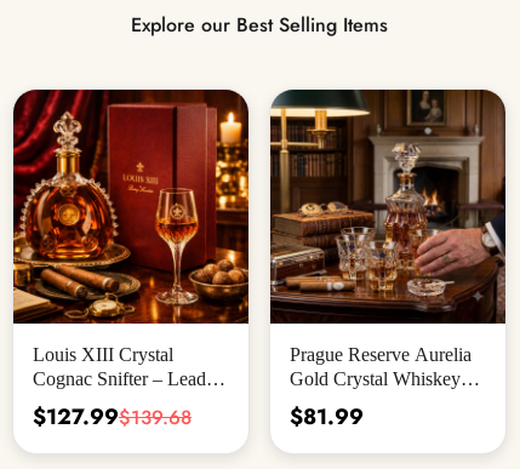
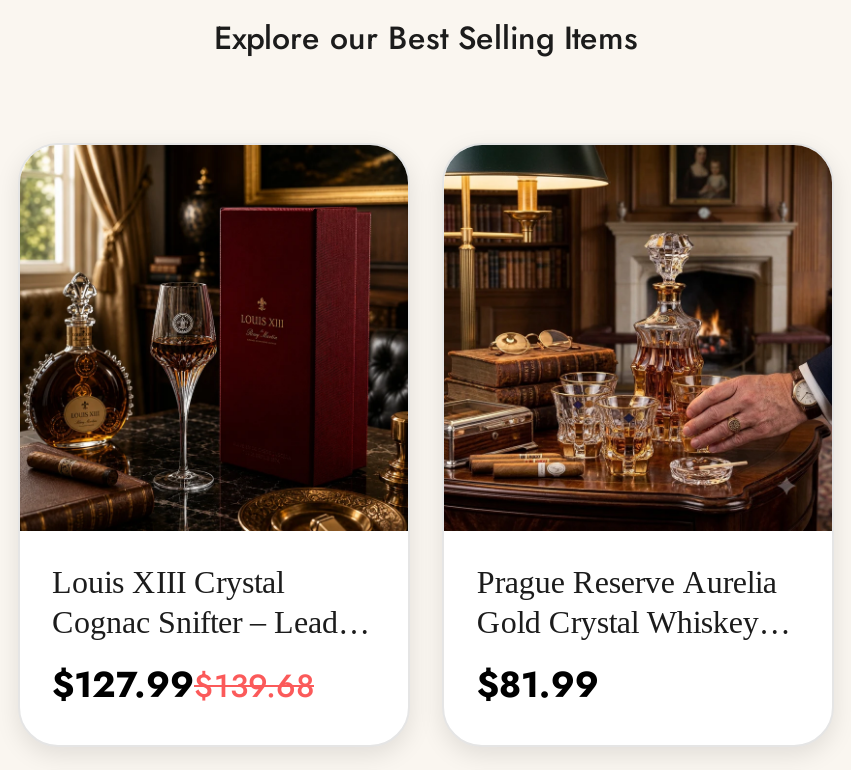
[12,88,250,325] [image] -> [18,143,410,533] [image]

